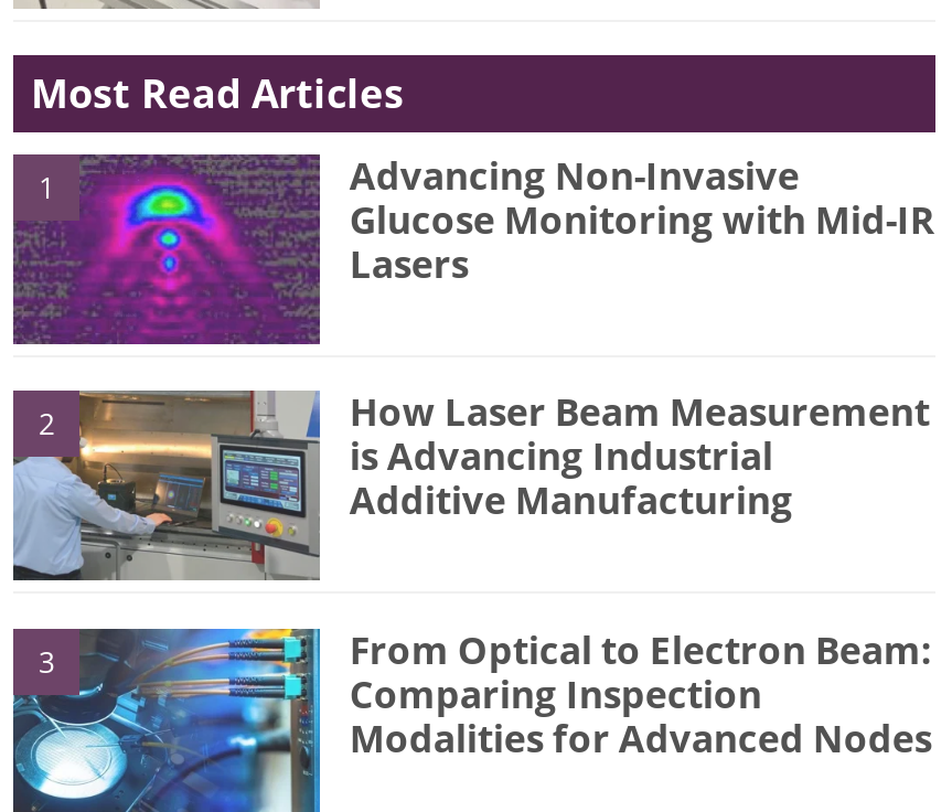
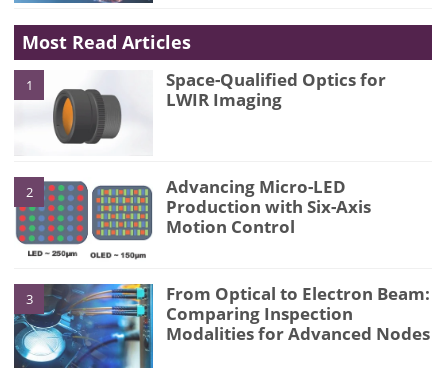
[11,150,934,346] [image] | Advancing Non-Invasive | Glucose Monitoring with Mid-IR | Lasers -> [14,68,386,156] [image] | Space-Qualified Optics for | LWIR Imaging
[11,387,929,583] [image] | How Laser Beam Measurement | is Advancing Industrial | Additive Manufacturing -> [14,175,371,263] [image] | Advancing Micro-LED | Production with Six-Axis | Motion Control

